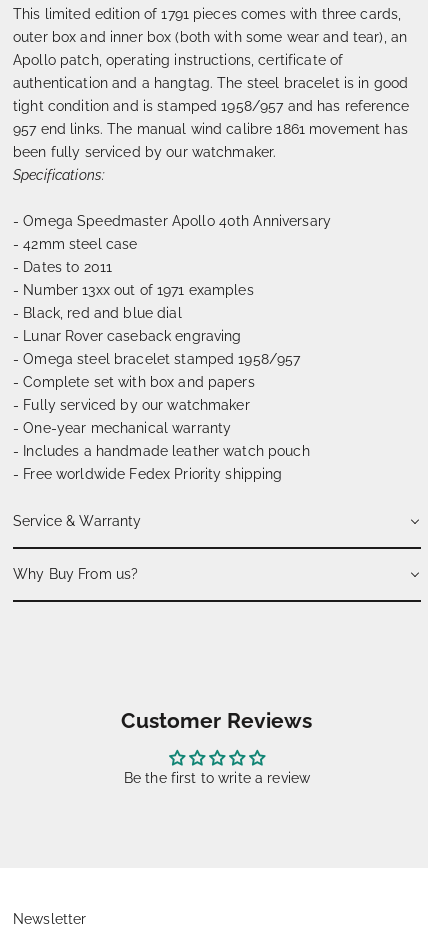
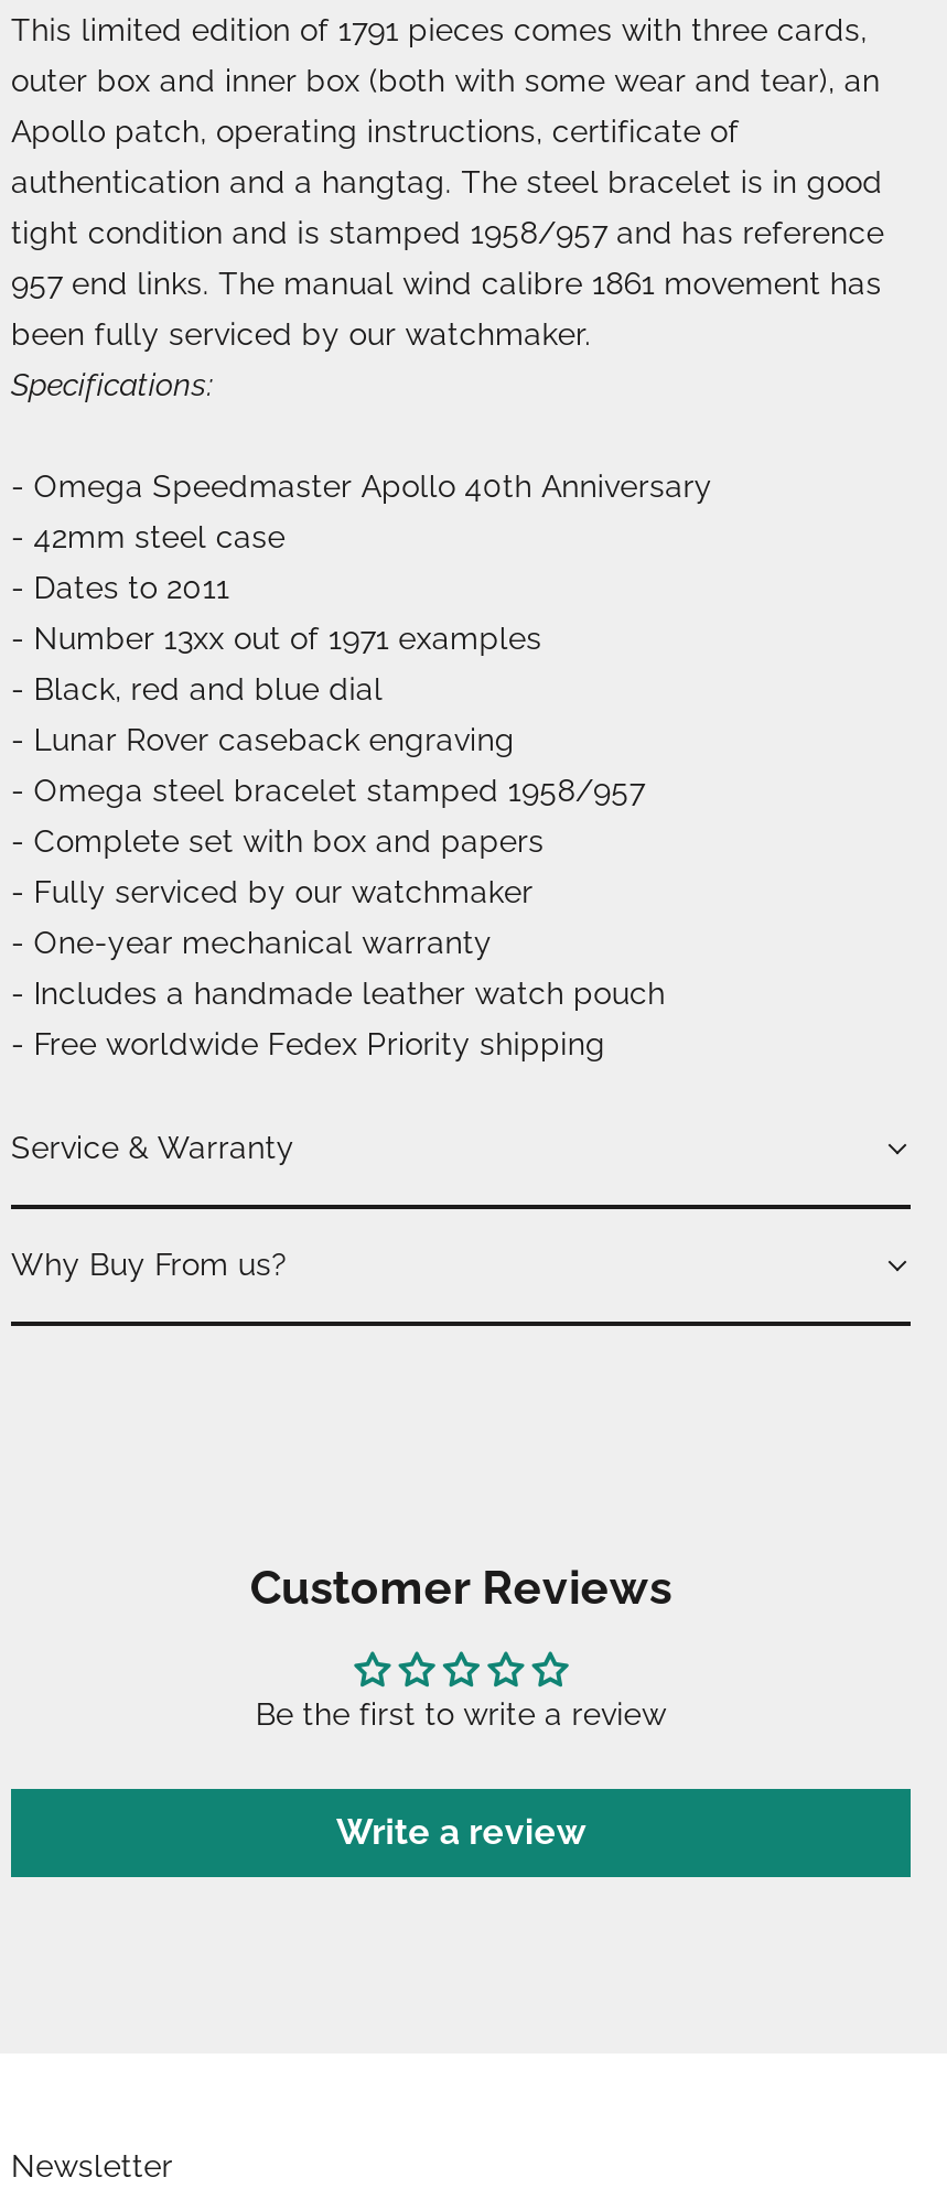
none -> [336,1811,585,1852] Write a review

